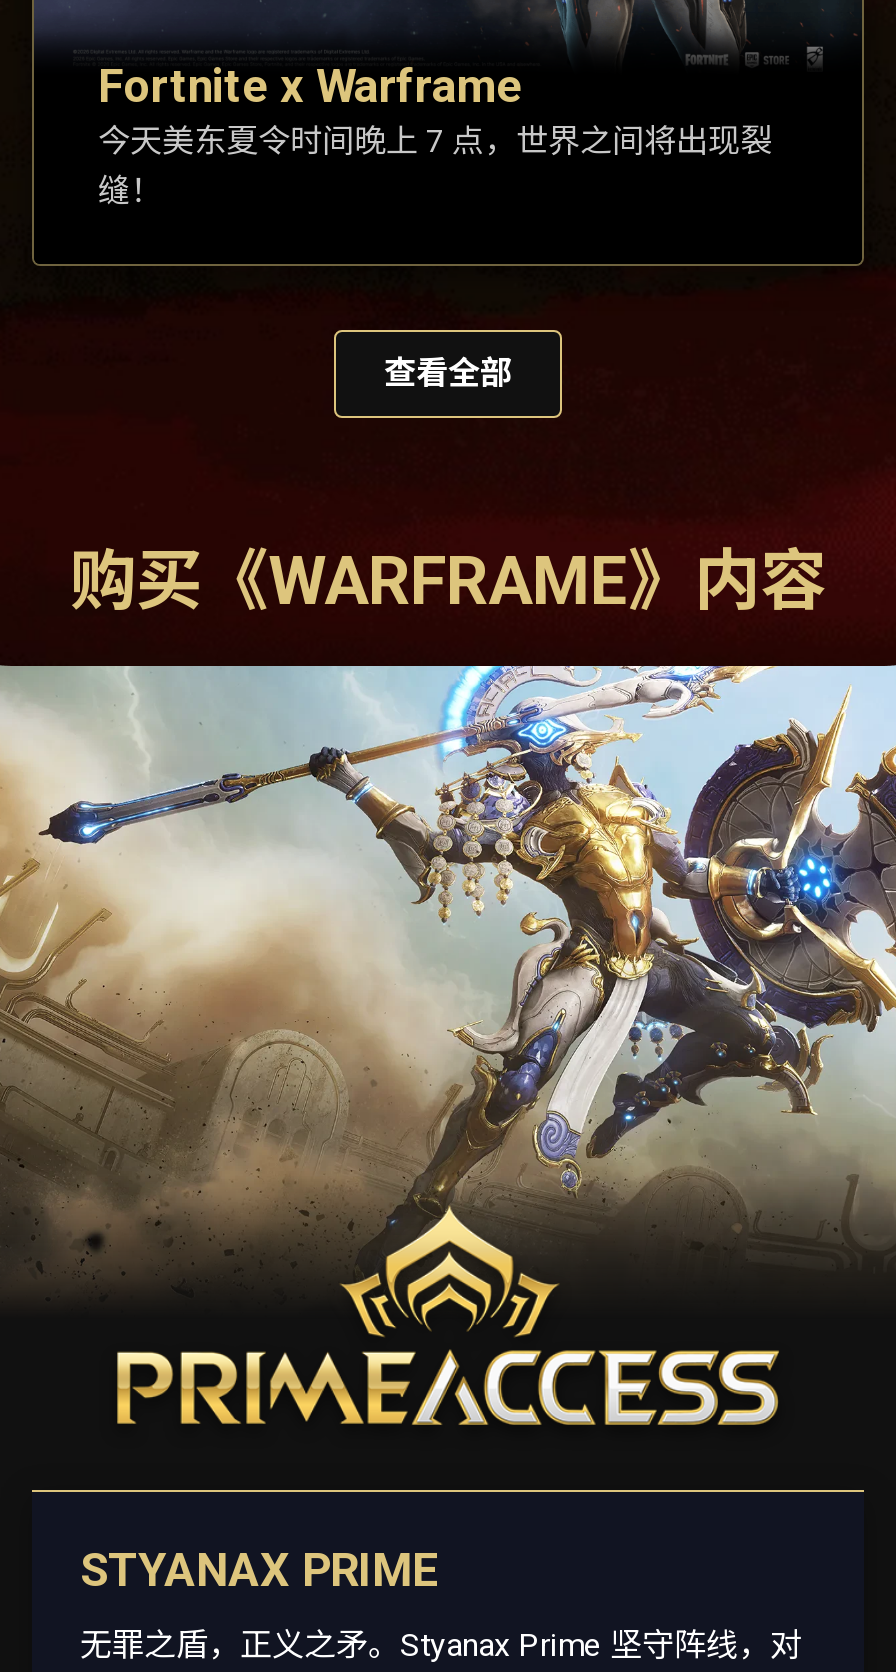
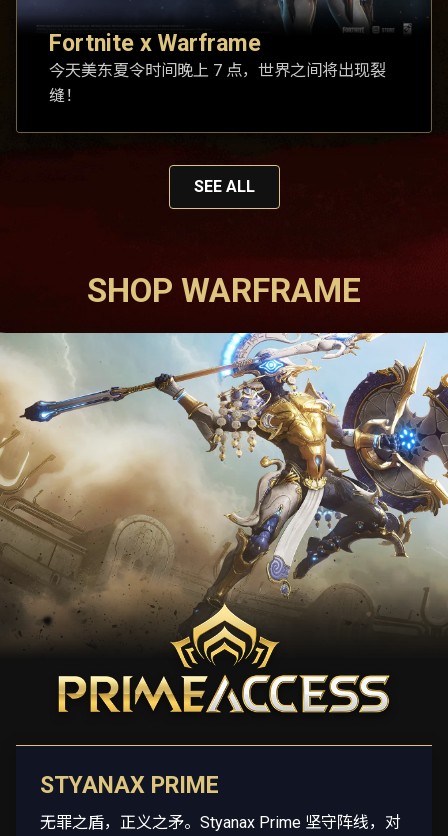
[384,355,512,393] 查看全部 -> [193,177,254,196] SEE ALL
[70,542,826,620] 购买《WARFRAME》内容 -> [87,271,361,310] SHOP WARFRAME

